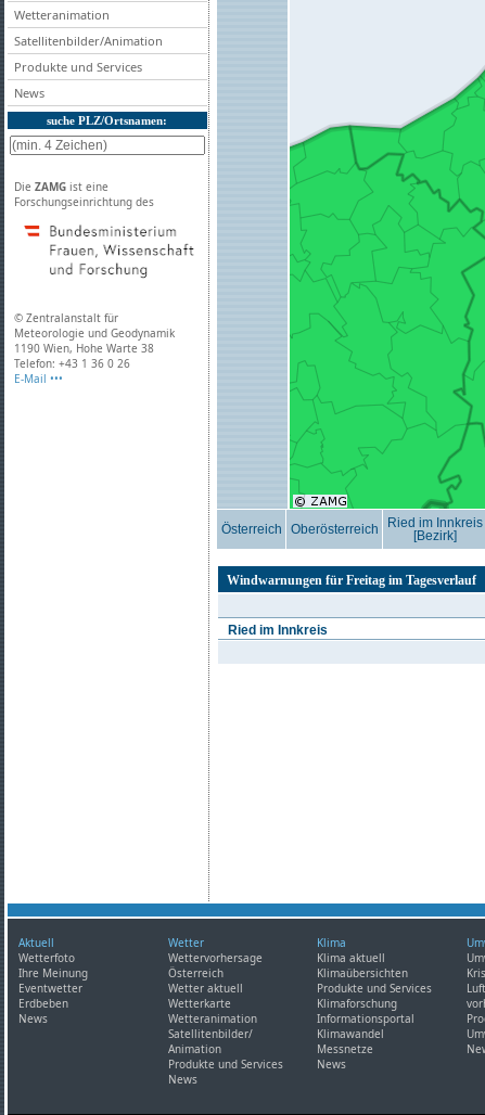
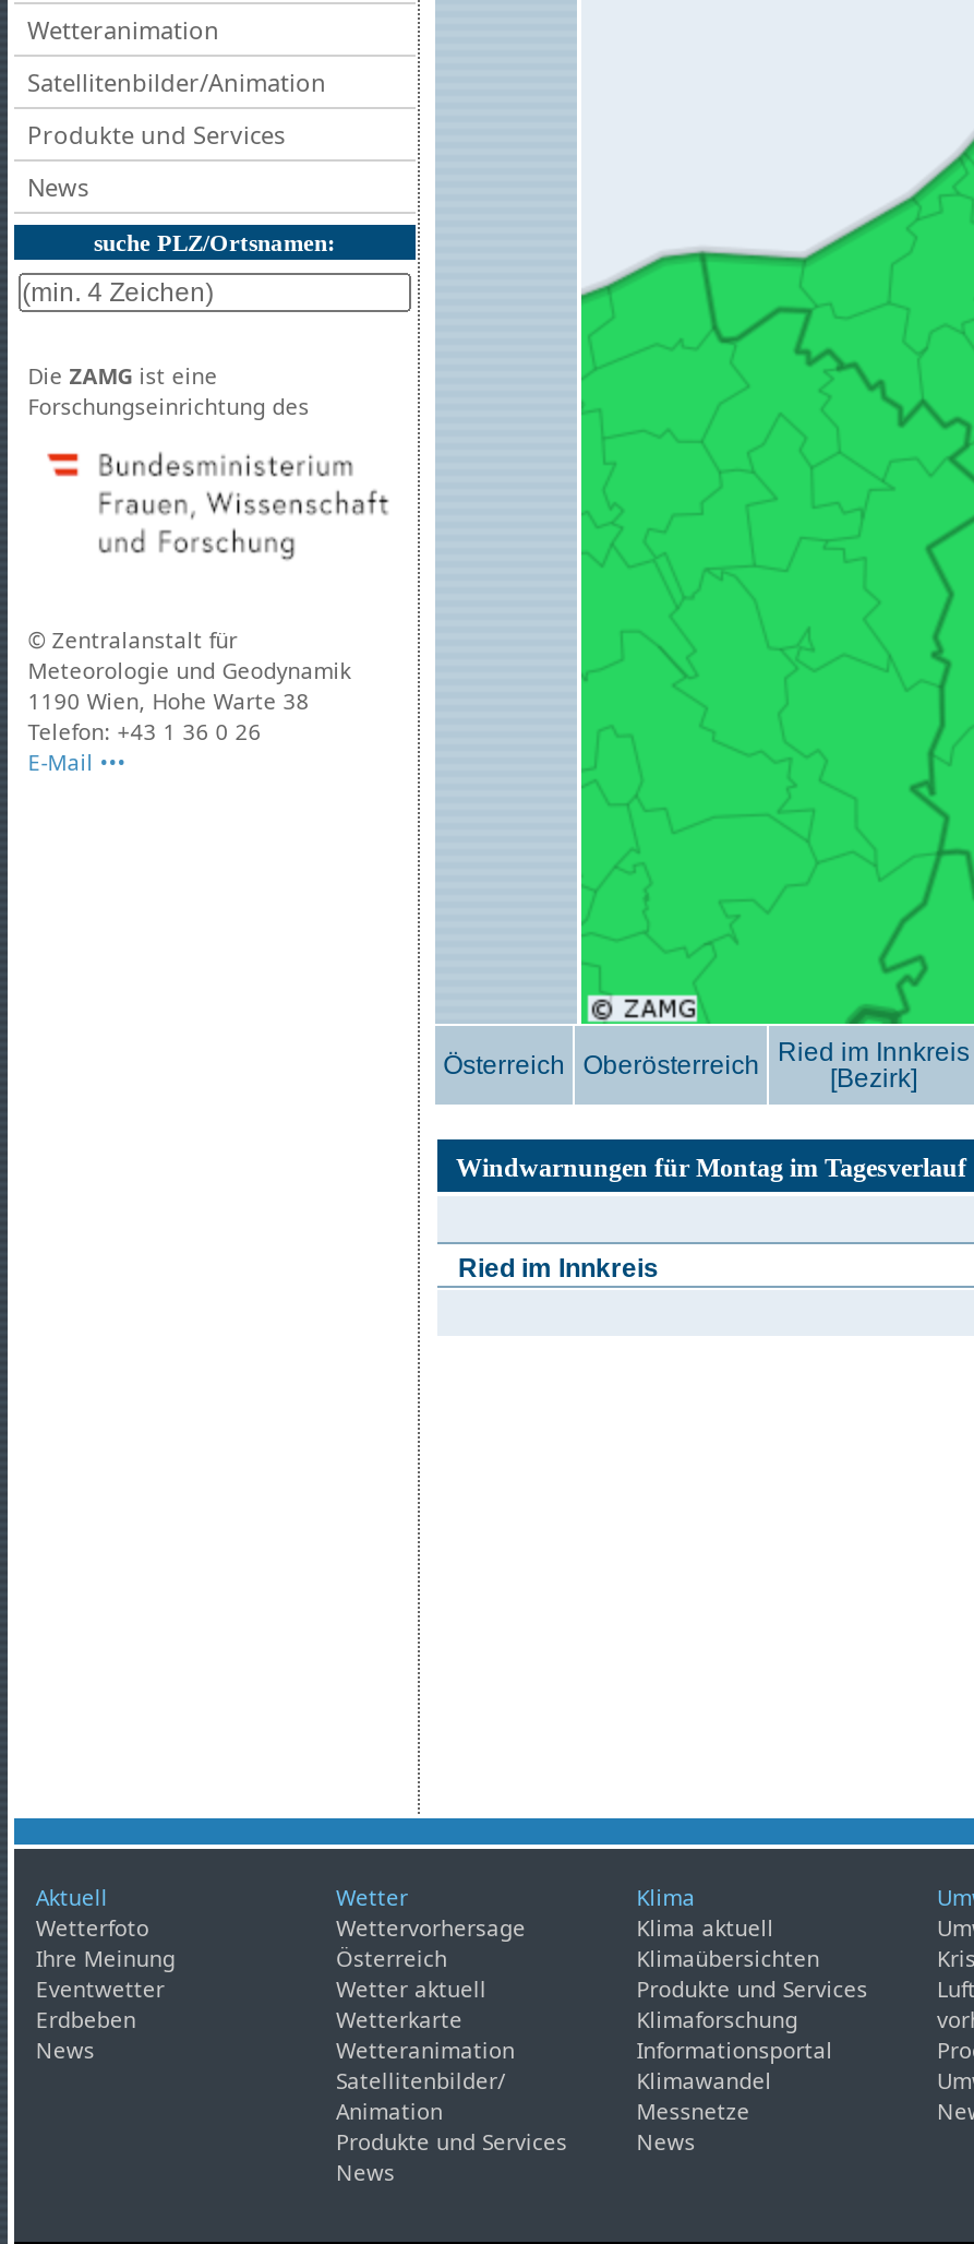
[227,573,477,588] Windwarnungen für Freitag im Tagesverlauf -> [456,1153,966,1184] Windwarnungen für Montag im Tagesverlauf

